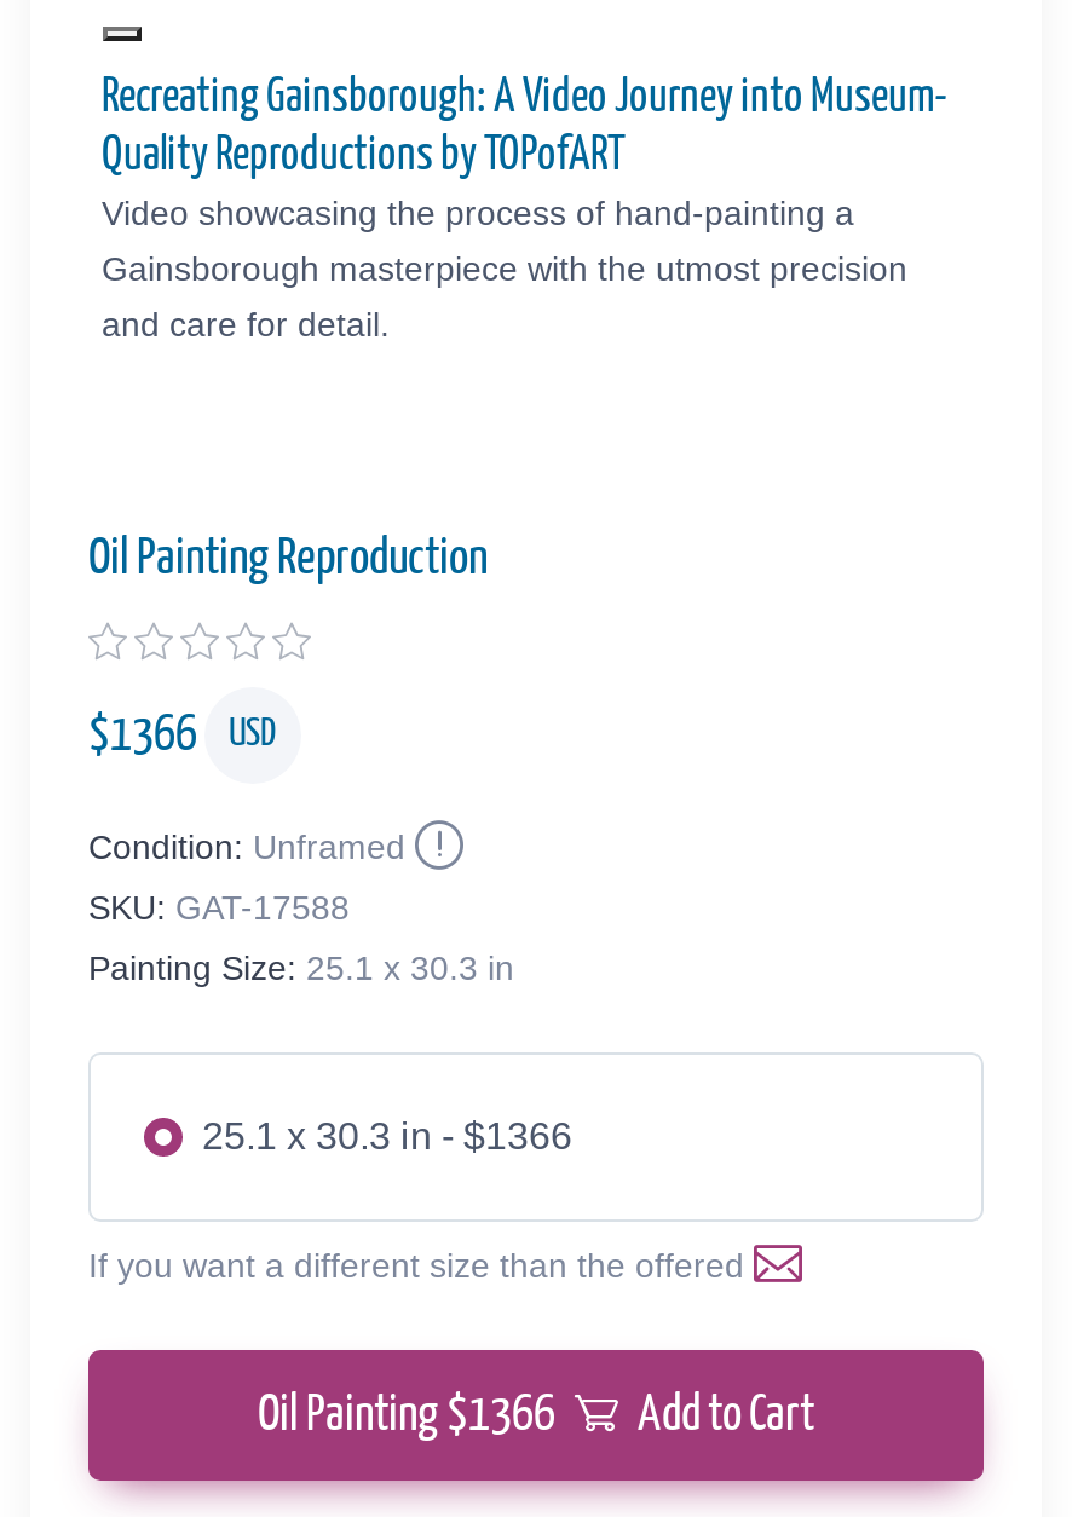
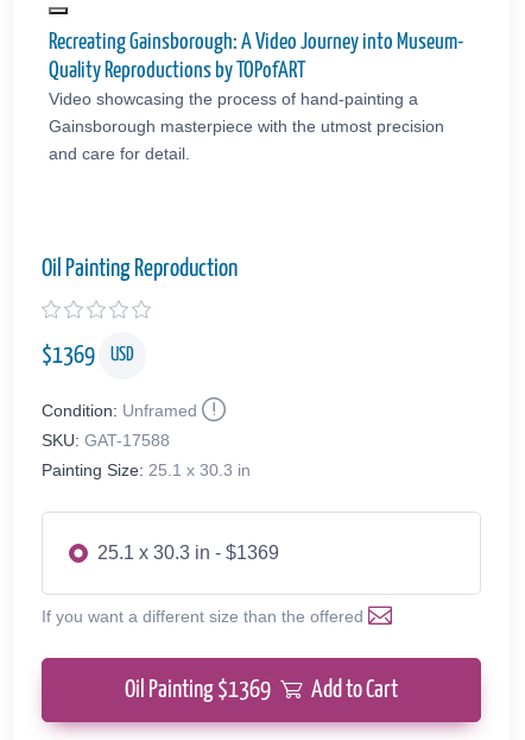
[88,710,277,759] $1366 USD -> [42,343,134,367] $1369 USD
[202,1116,572,1157] 25.1 x 30.3 in - $1366 -> [97,543,279,563] 25.1 x 30.3 in - $1369
[258,1392,814,1440] Oil Painting $1366 Add to Cart -> [125,678,398,702] Oil Painting $1369 Add to Cart

